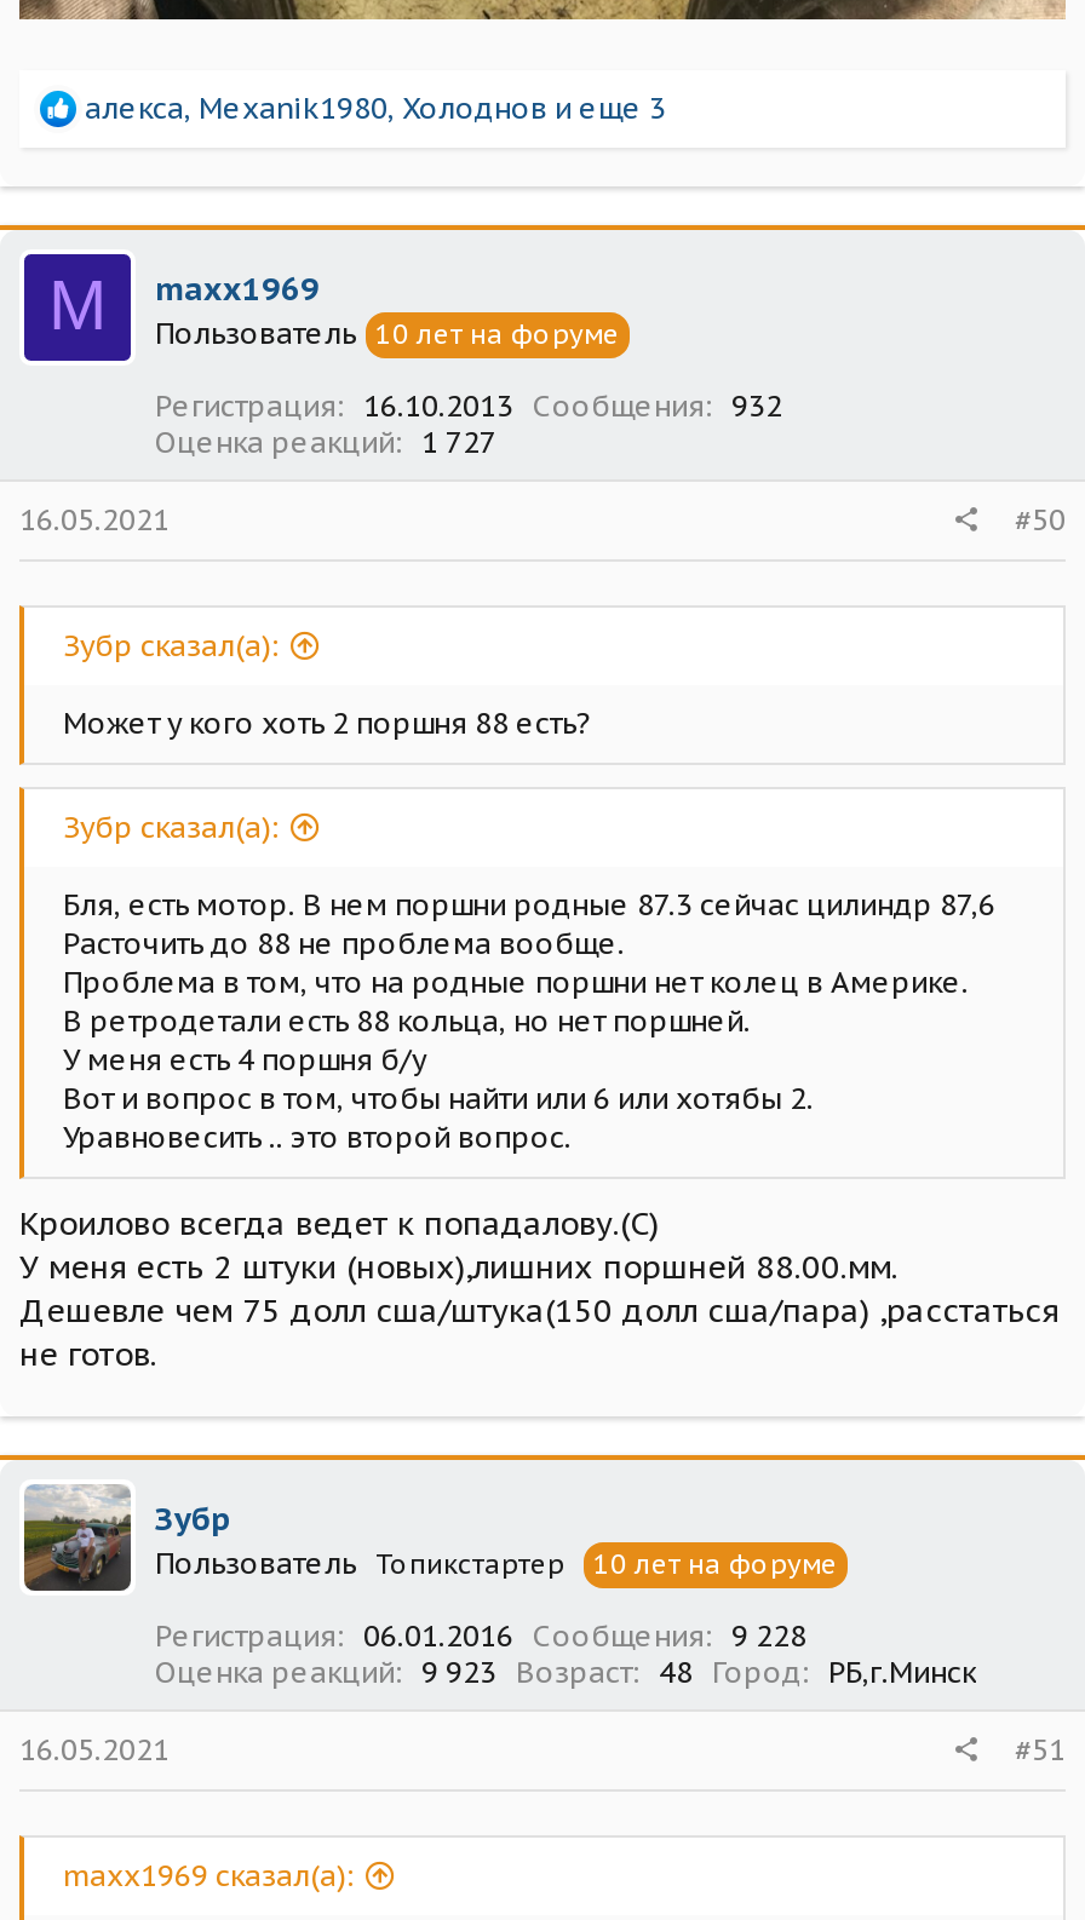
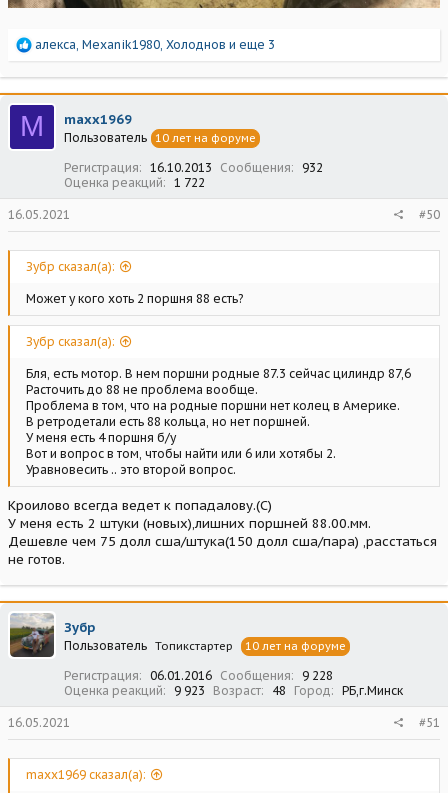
[155,423,496,460] Оценка реакций 1 727 -> [64,175,205,190] Оценка реакций 1 722

